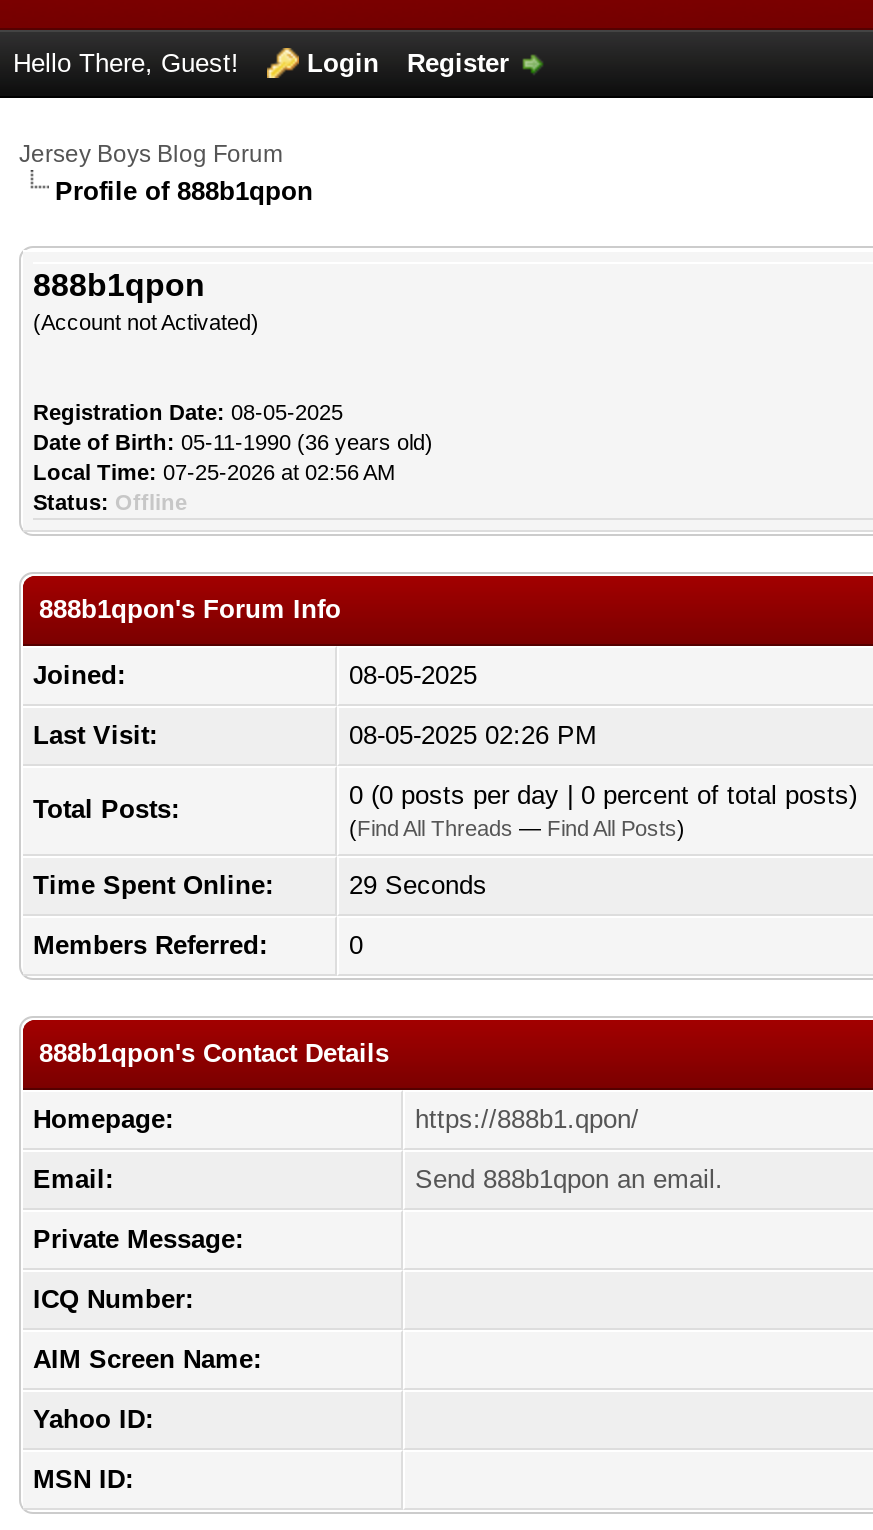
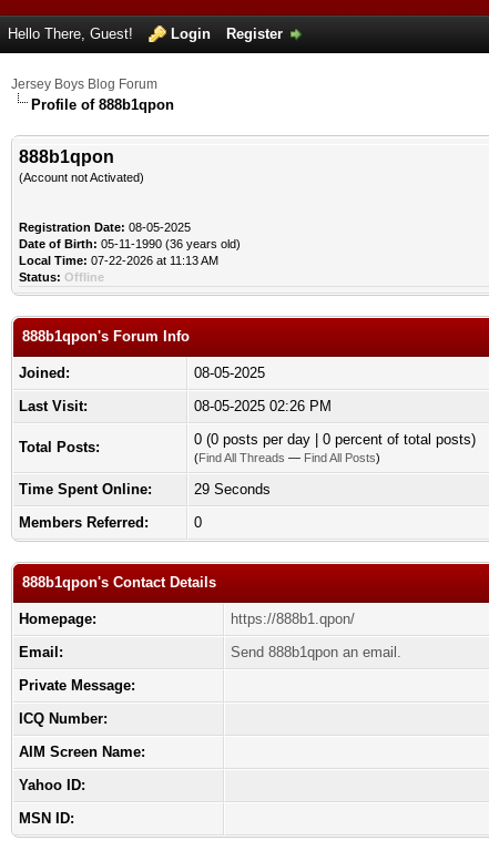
[33,460,395,484] Local Time: 07-25-2026 at 02:56 AM -> [19,254,218,267] Local Time: 07-22-2026 at 11:13 AM

